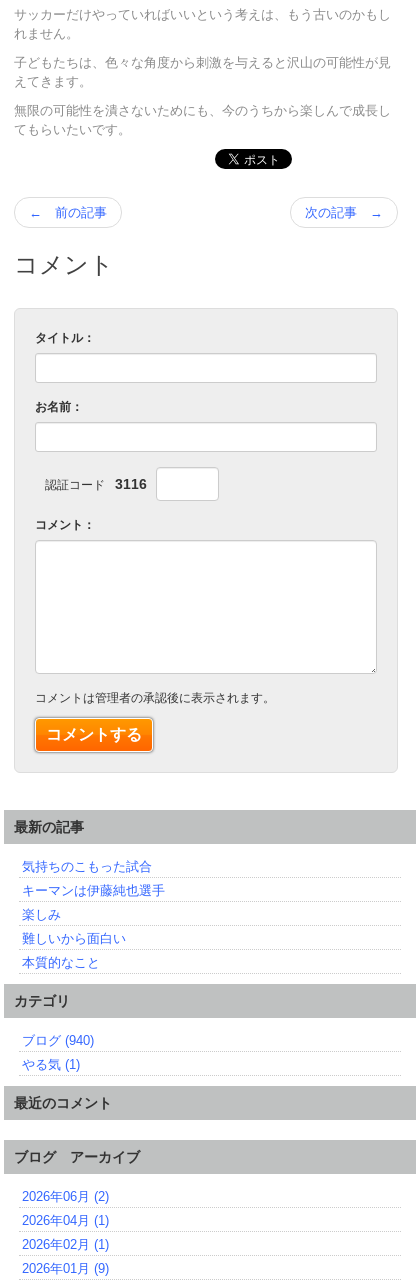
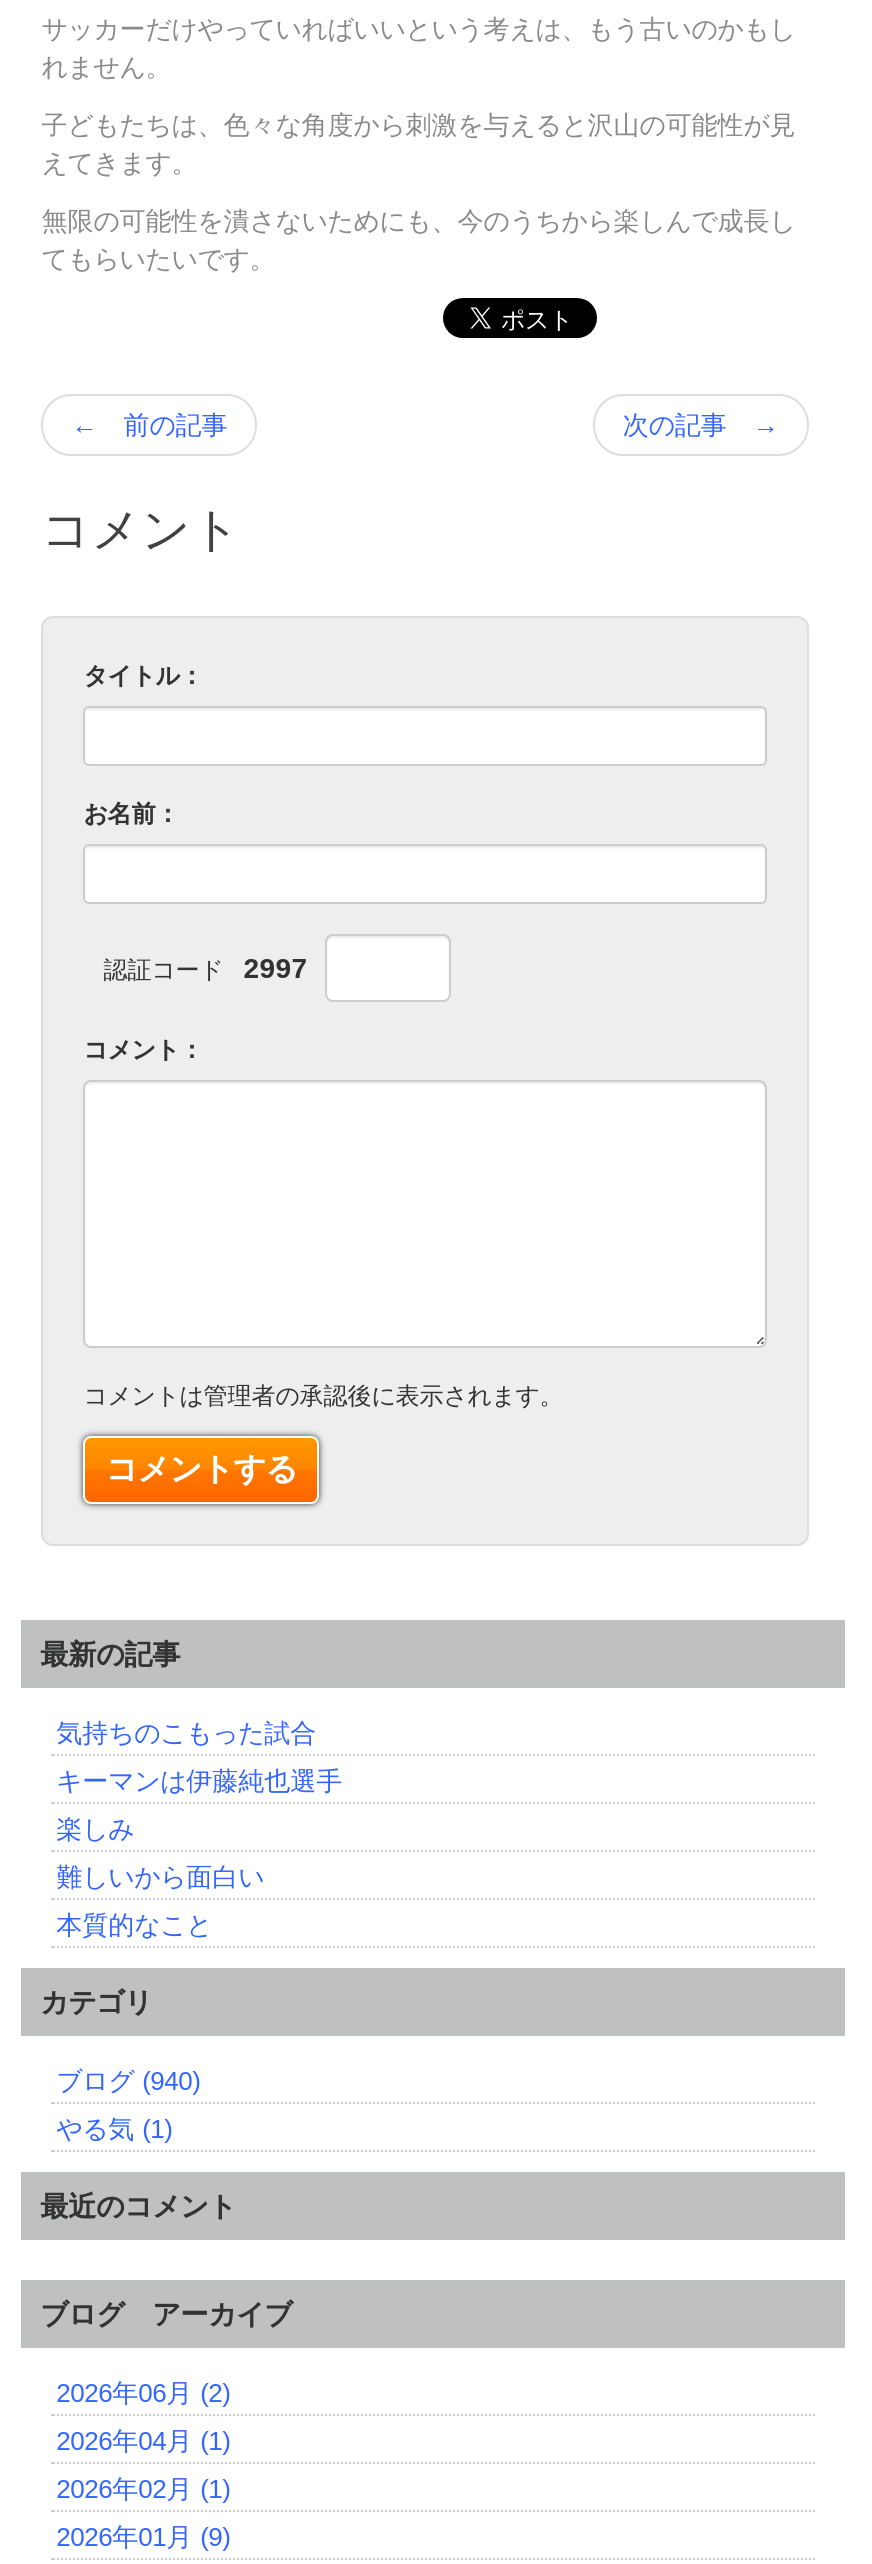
[45,476,147,492] 認証コード 3116 -> [103,951,307,983] 認証コード 2997

